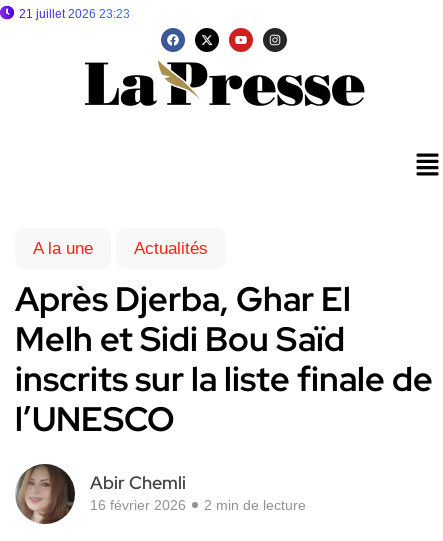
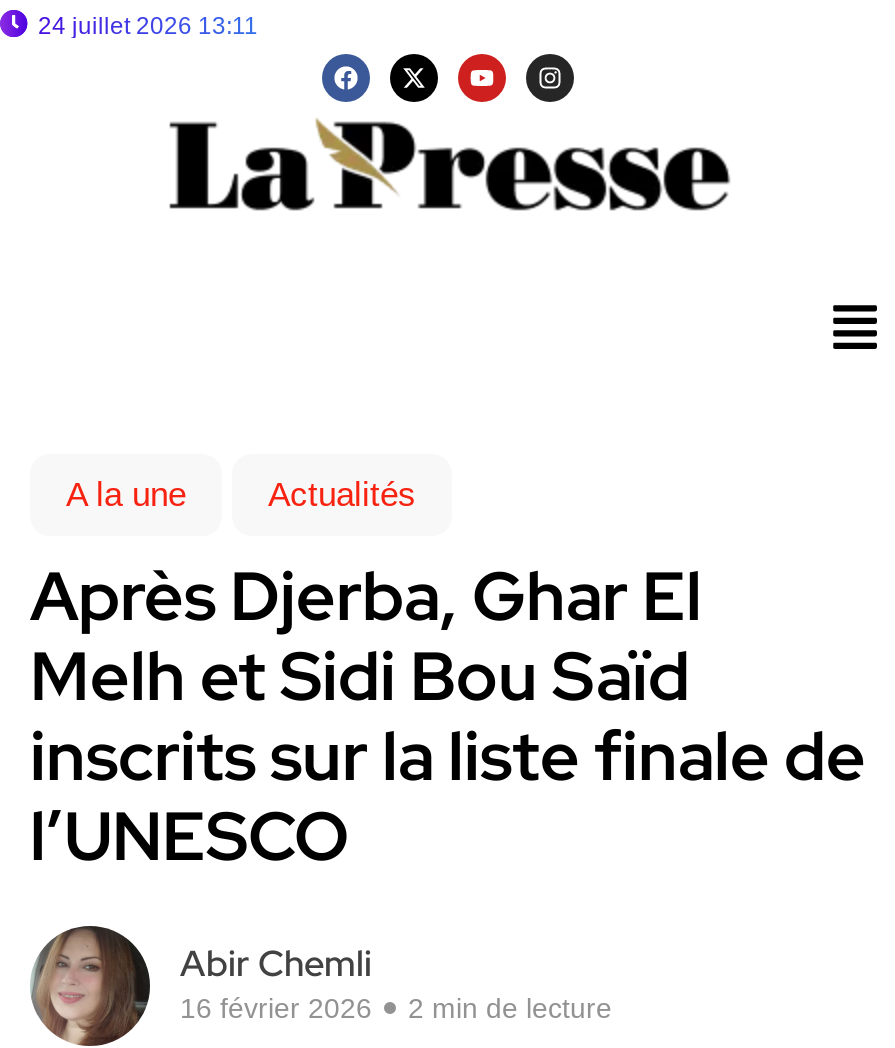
[19,7,130,21] 21 juillet 2026 23:23 -> [38,12,258,40] 24 juillet 2026 13:11

